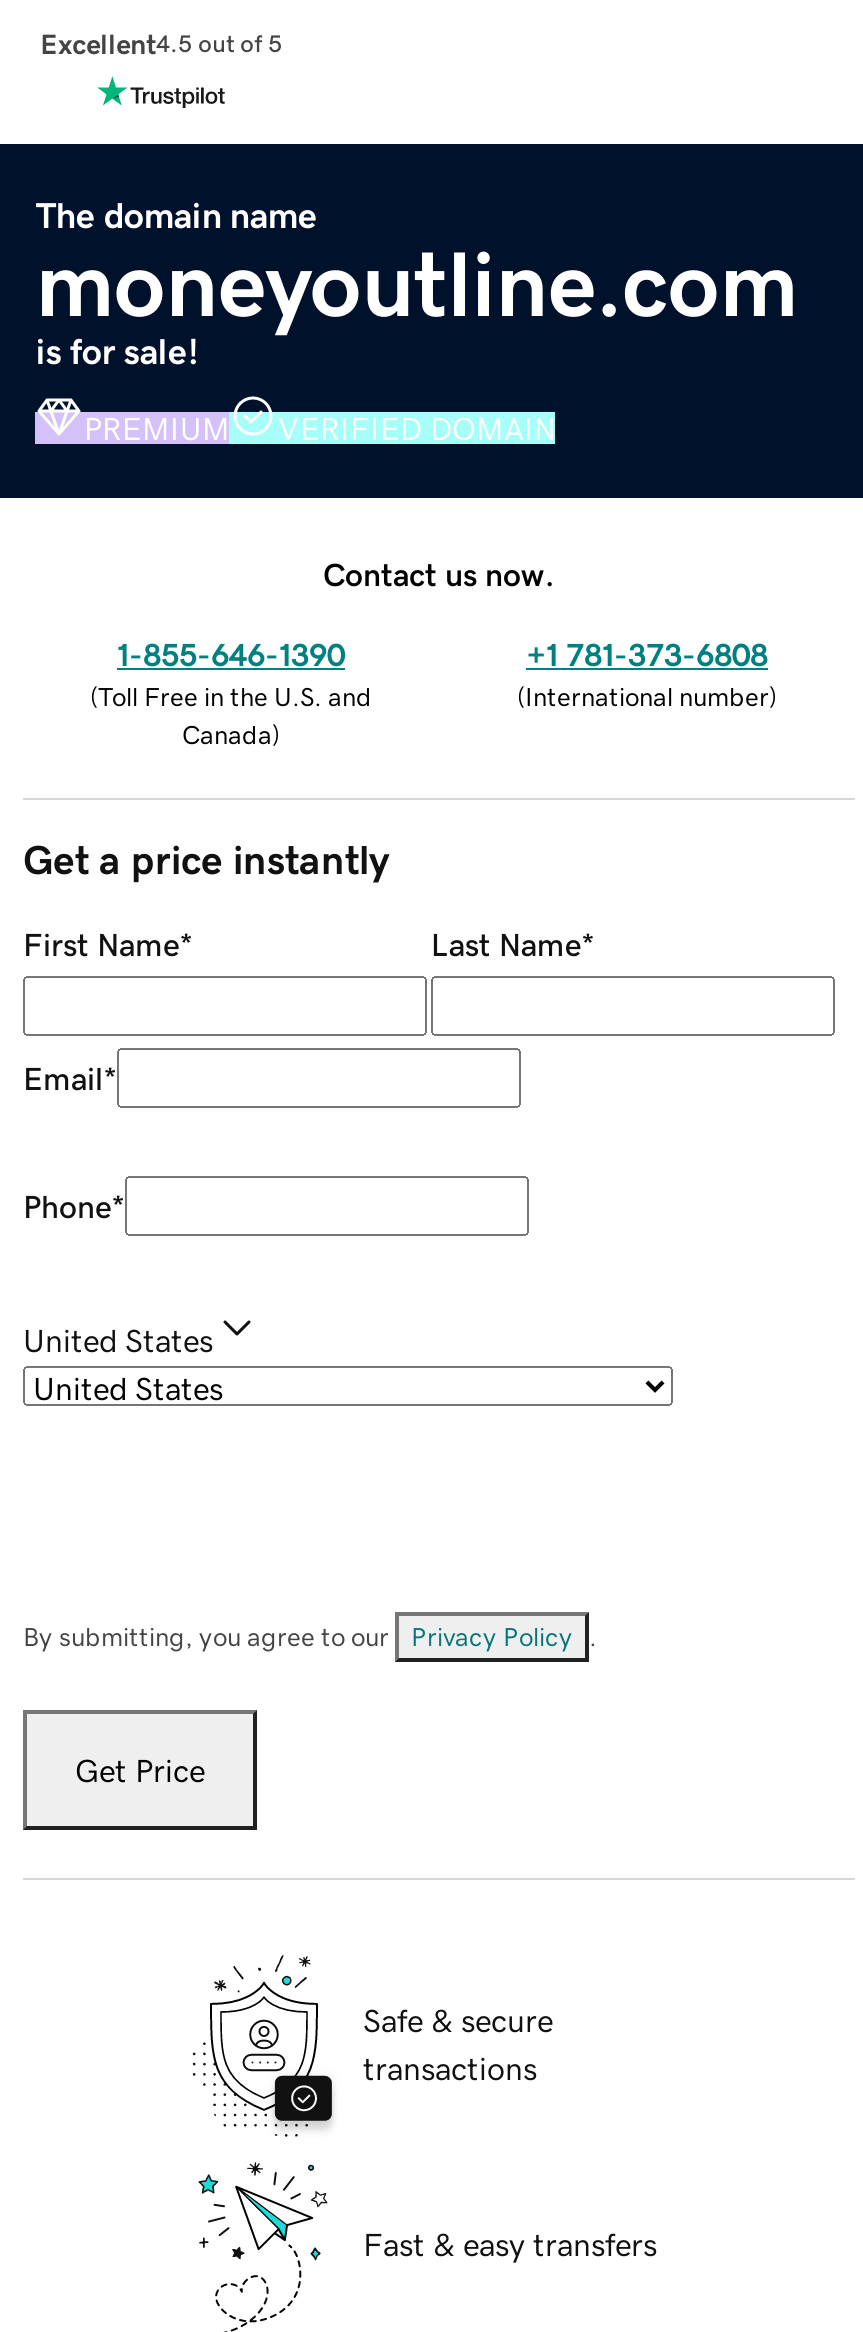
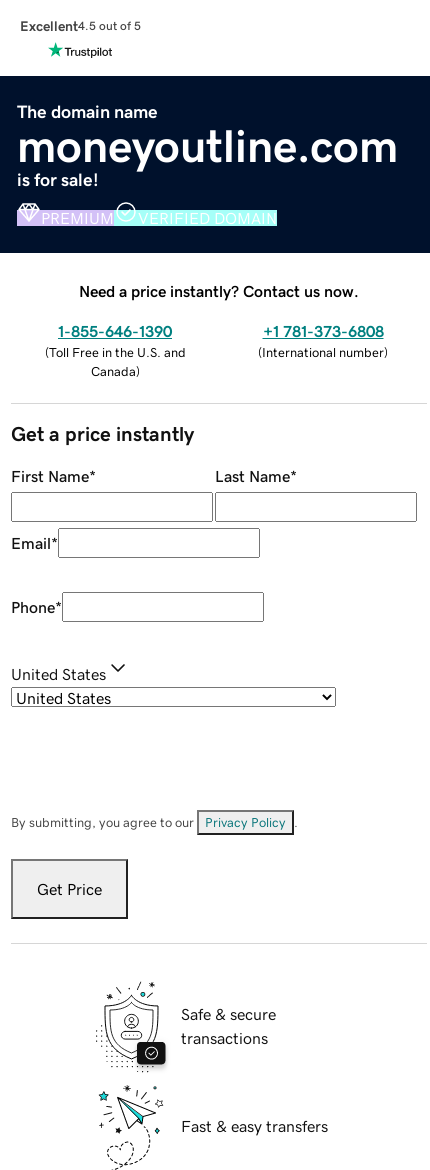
[323,557,555,589] Contact us now. -> [79,283,359,299] Need a price instantly? Contact us now.

